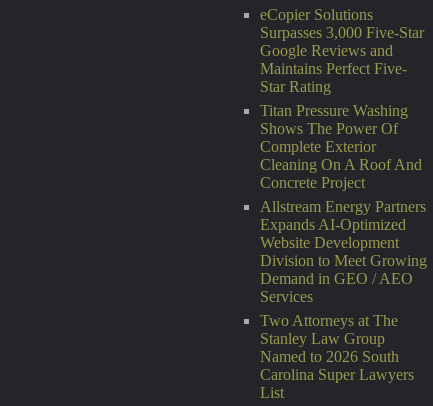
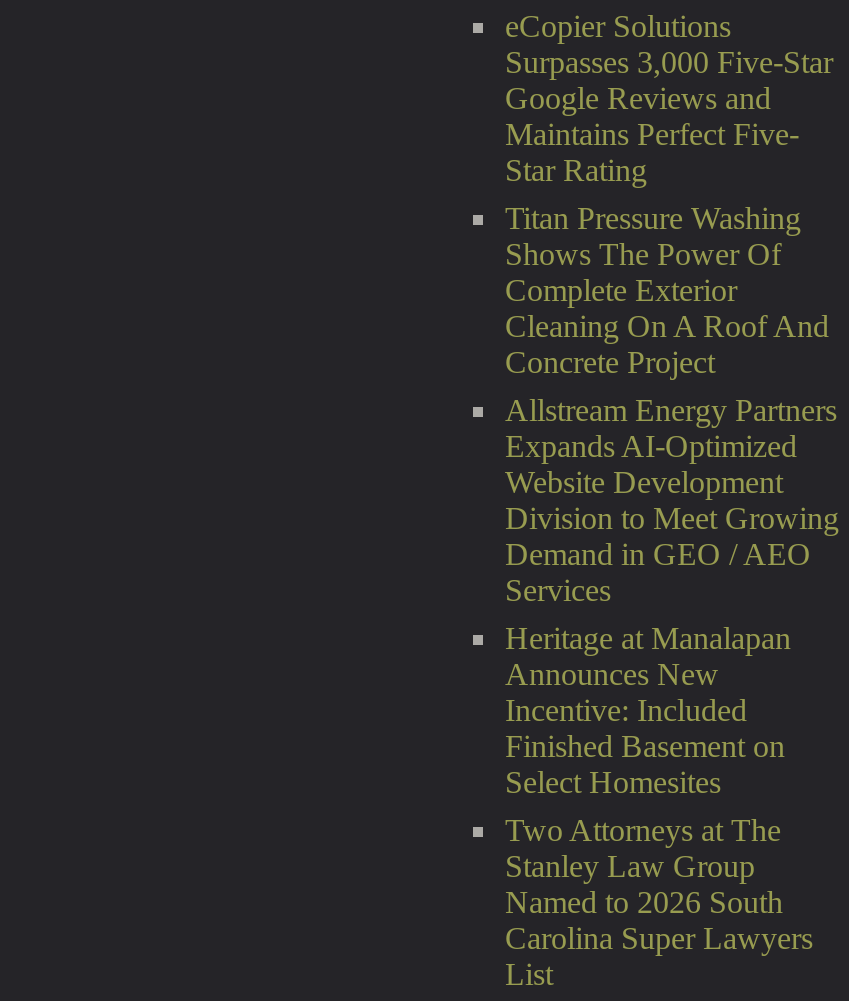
none -> [505,621,791,799] Heritage at Manalapan | Announces New | Incentive: Included | Finished Basement on | Select Homesites

